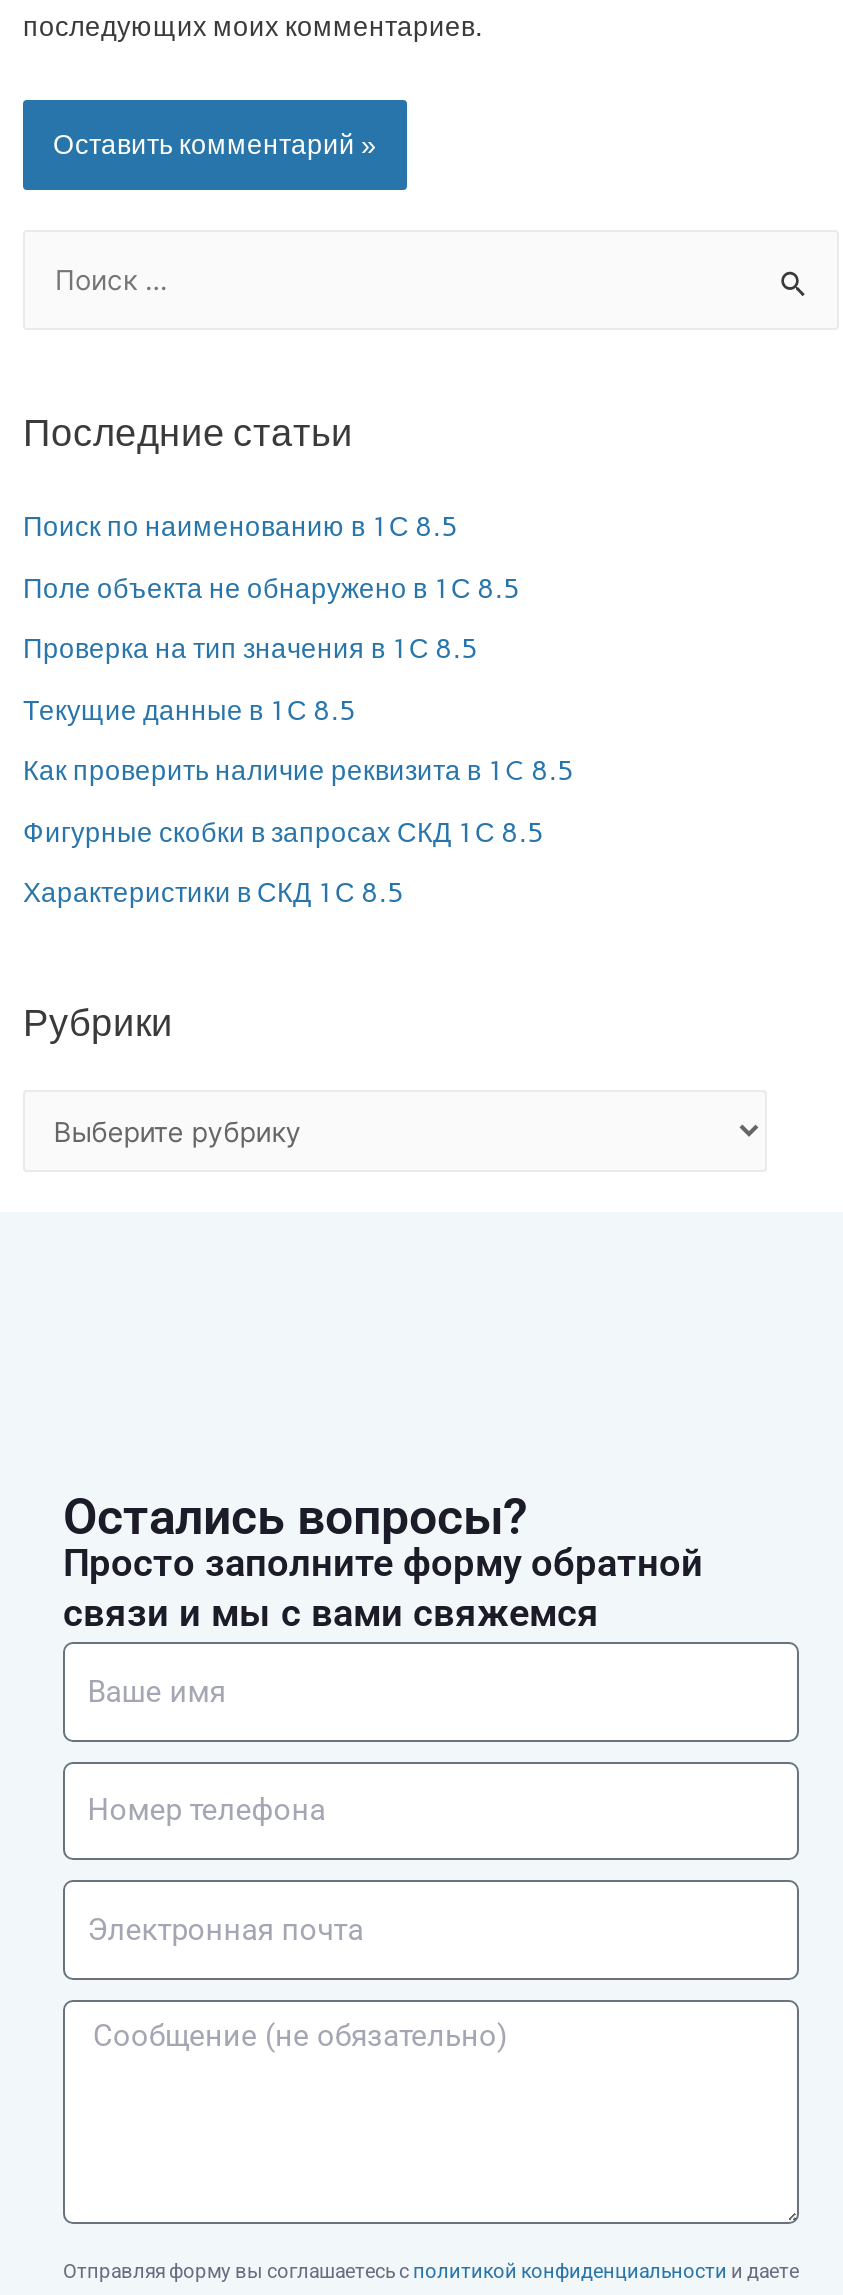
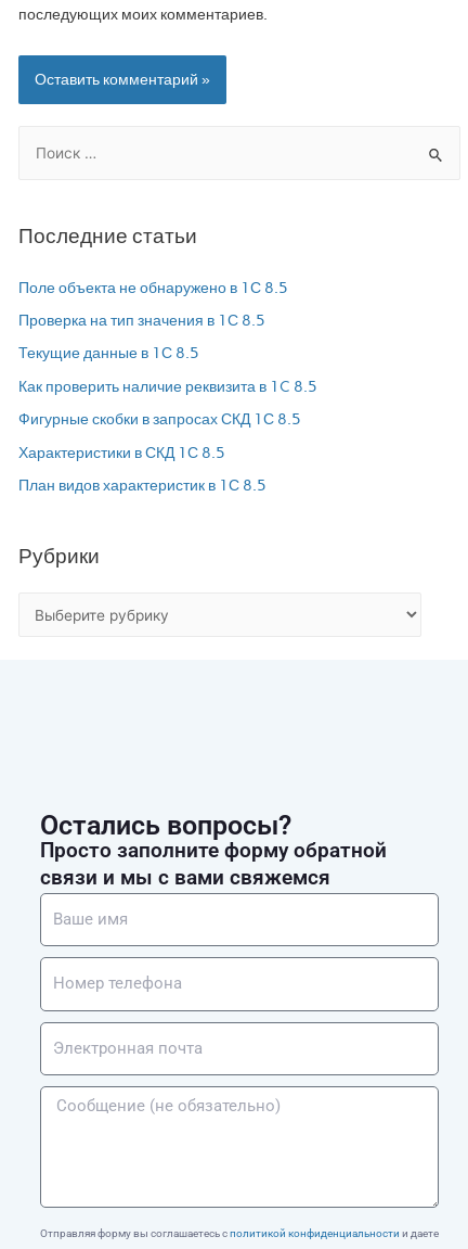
[23,511,459,543] Поиск по наименованию в 1С 8.5 -> none
moved [23,572,575,908] -> [18,278,317,461]: Поле объекта не обнаружено в 1С 8.5 | Проверка на тип значения в 1С 8.5 | Текущие данные в 1С 8.5 | Как проверить наличие реквизита в 1C 8.5 | Фигурные скобки в запросах СКД 1С 8.5 | Характеристики в СКД 1С 8.5
none -> [18,476,266,494] План видов характеристик в 1С 8.5

